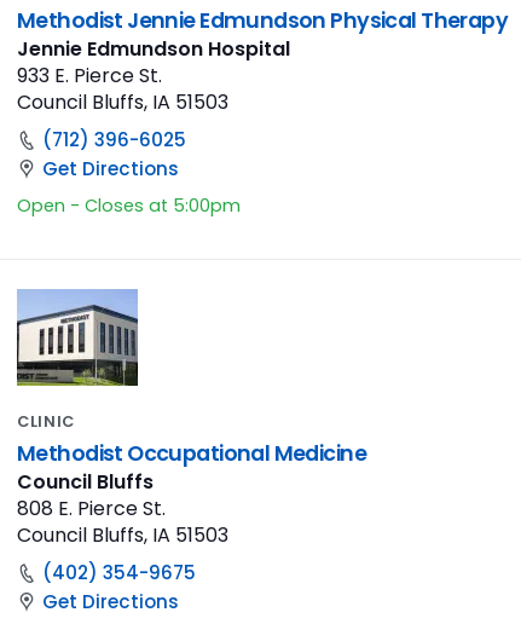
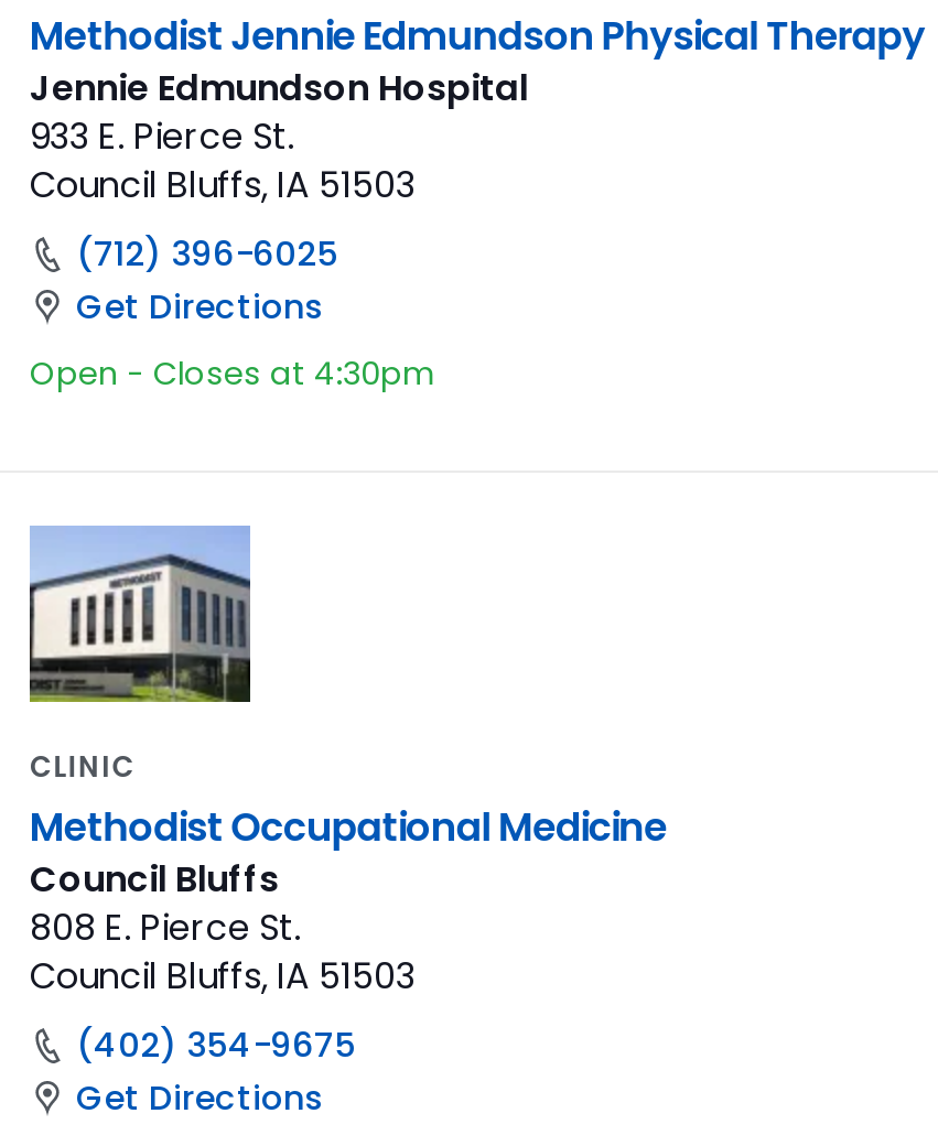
[17,193,241,217] Open - Closes at 5:00pm -> [30,352,435,396] Open - Closes at 4:30pm

